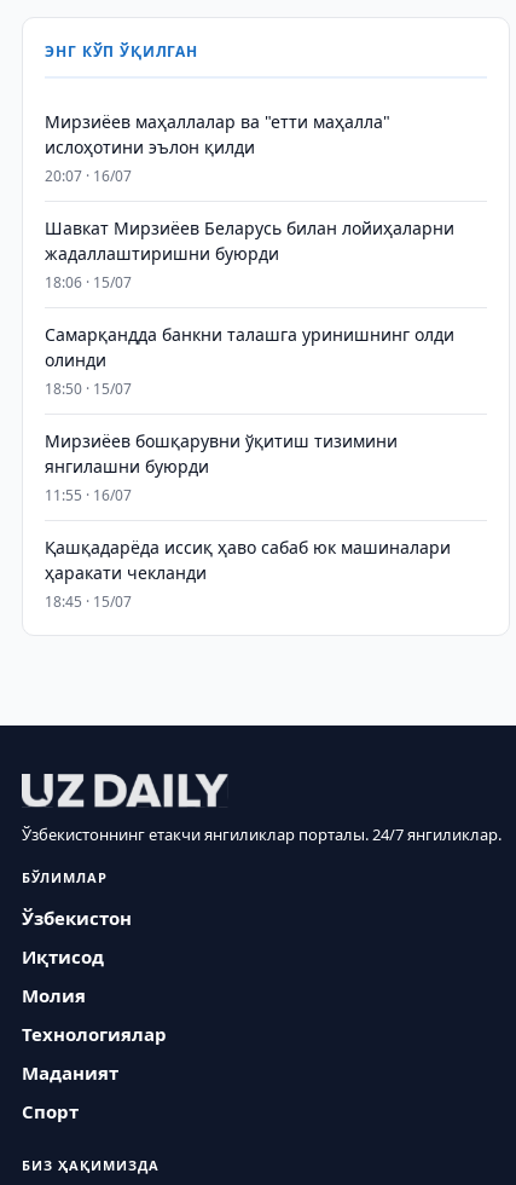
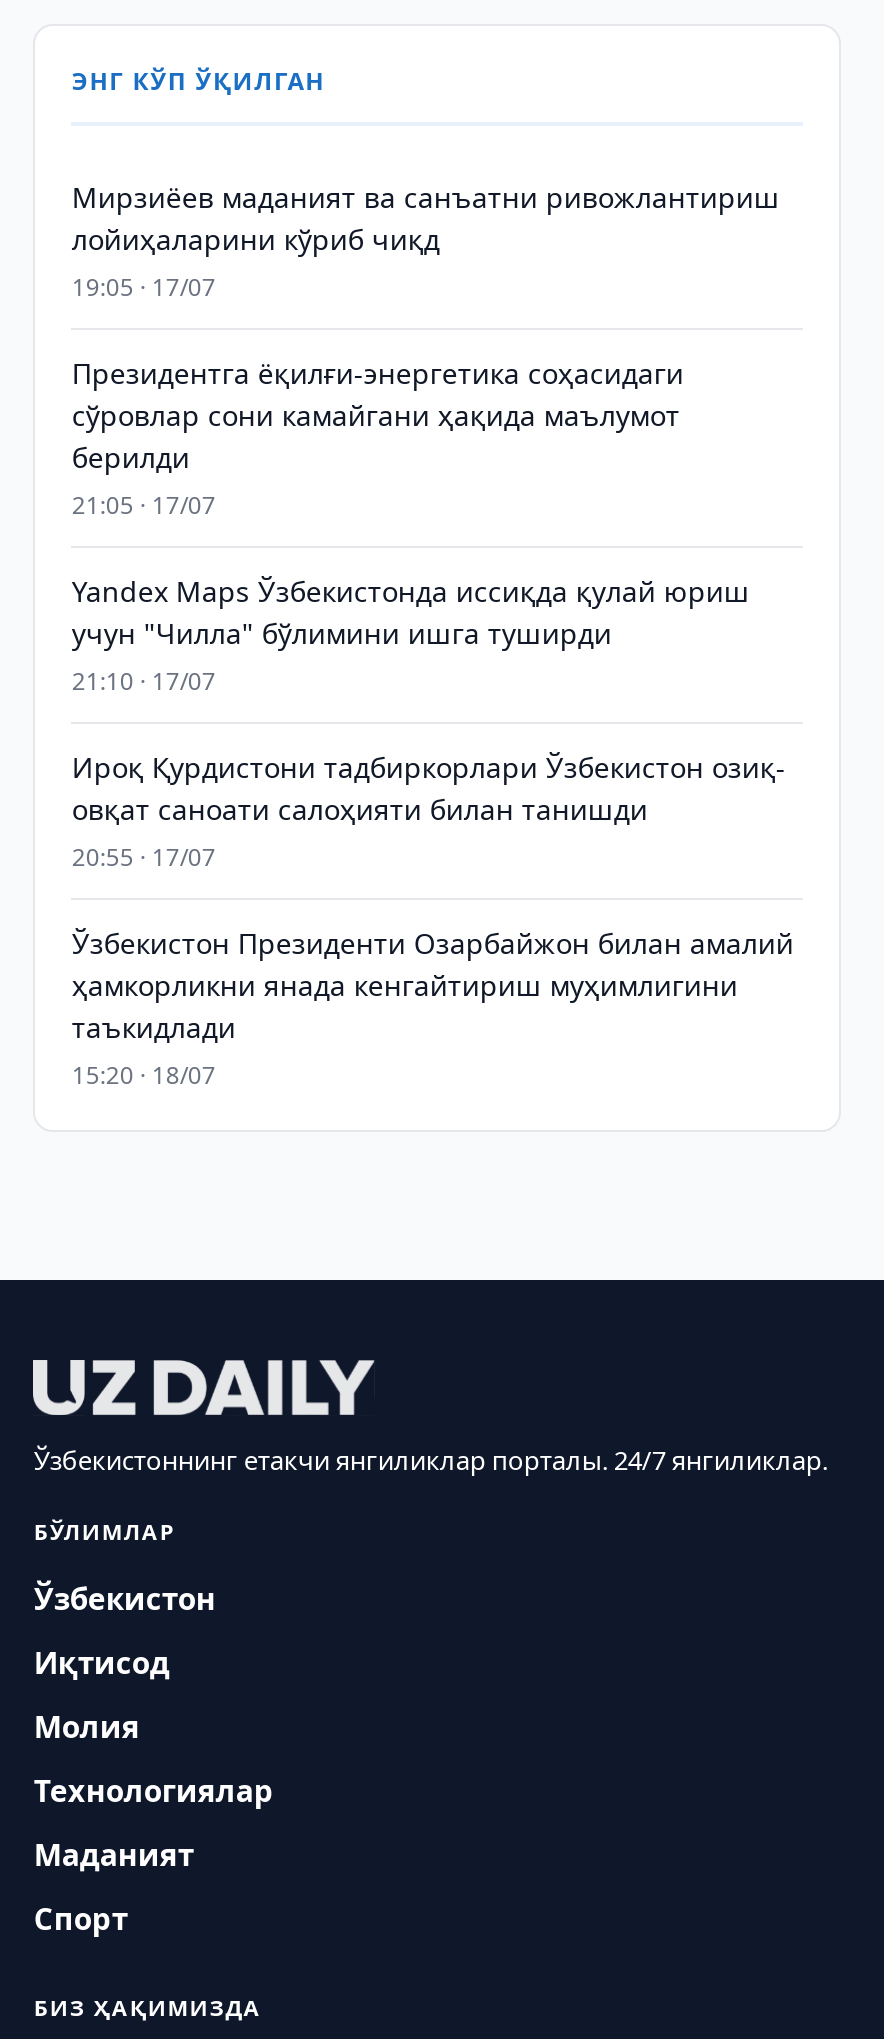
[45,110,391,186] Мирзиёев маҳаллалар ва "етти маҳалла" | ислоҳотини эълон қилди | 20:07 · 16/07 -> [72,178,780,304] Мирзиёев маданият ва санъатни ривожлантириш | лойиҳаларини кўриб чиқд | 19:05 · 17/07
[45,216,455,293] Шавкат Мирзиёев Беларусь билан лойиҳаларни | жадаллаштиришни буюрди | 18:06 · 15/07 -> [72,354,684,522] Президентга ёқилғи-энергетика соҳасидаги | сўровлар сони камайгани ҳақида маълумот | берилди | 21:05 · 17/07
[45,323,455,399] Самарқандда банкни талашга уринишнинг олди | олинди | 18:50 · 15/07 -> [72,572,750,698] Yandex Maps Ўзбекистонда иссиқда қулай юриш | учун "Чилла" бўлимини ишга туширди | 21:10 · 17/07
[45,429,398,505] Мирзиёев бошқарувни ўқитиш тизимини | янгилашни буюрди | 11:55 · 16/07 -> [72,748,786,874] Ироқ Қурдистони тадбиркорлари Ўзбекистон озиқ- | овқат саноати салоҳияти билан танишди | 20:55 · 17/07
[45,536,451,612] Қашқадарёда иссиқ ҳаво сабаб юк машиналари | ҳаракати чекланди | 18:45 · 15/07 -> [72,924,794,1092] Ўзбекистон Президенти Озарбайжон билан амалий | ҳамкорликни янада кенгайтириш муҳимлигини | таъкидлади | 15:20 · 18/07

